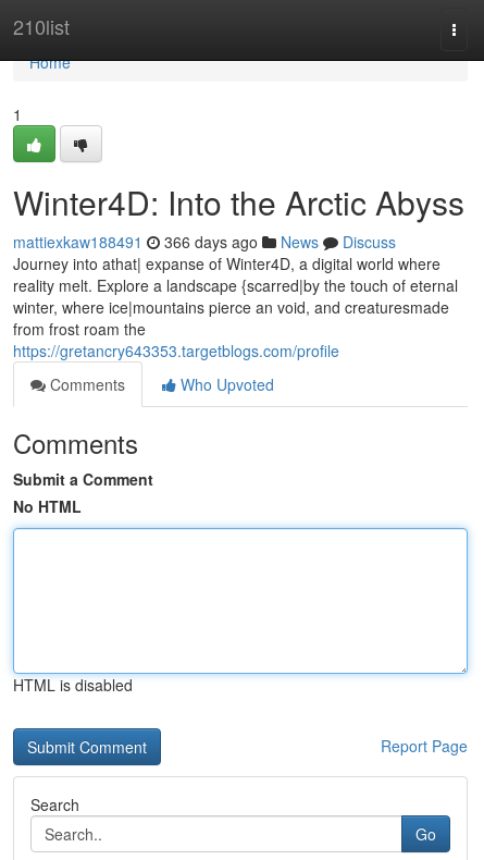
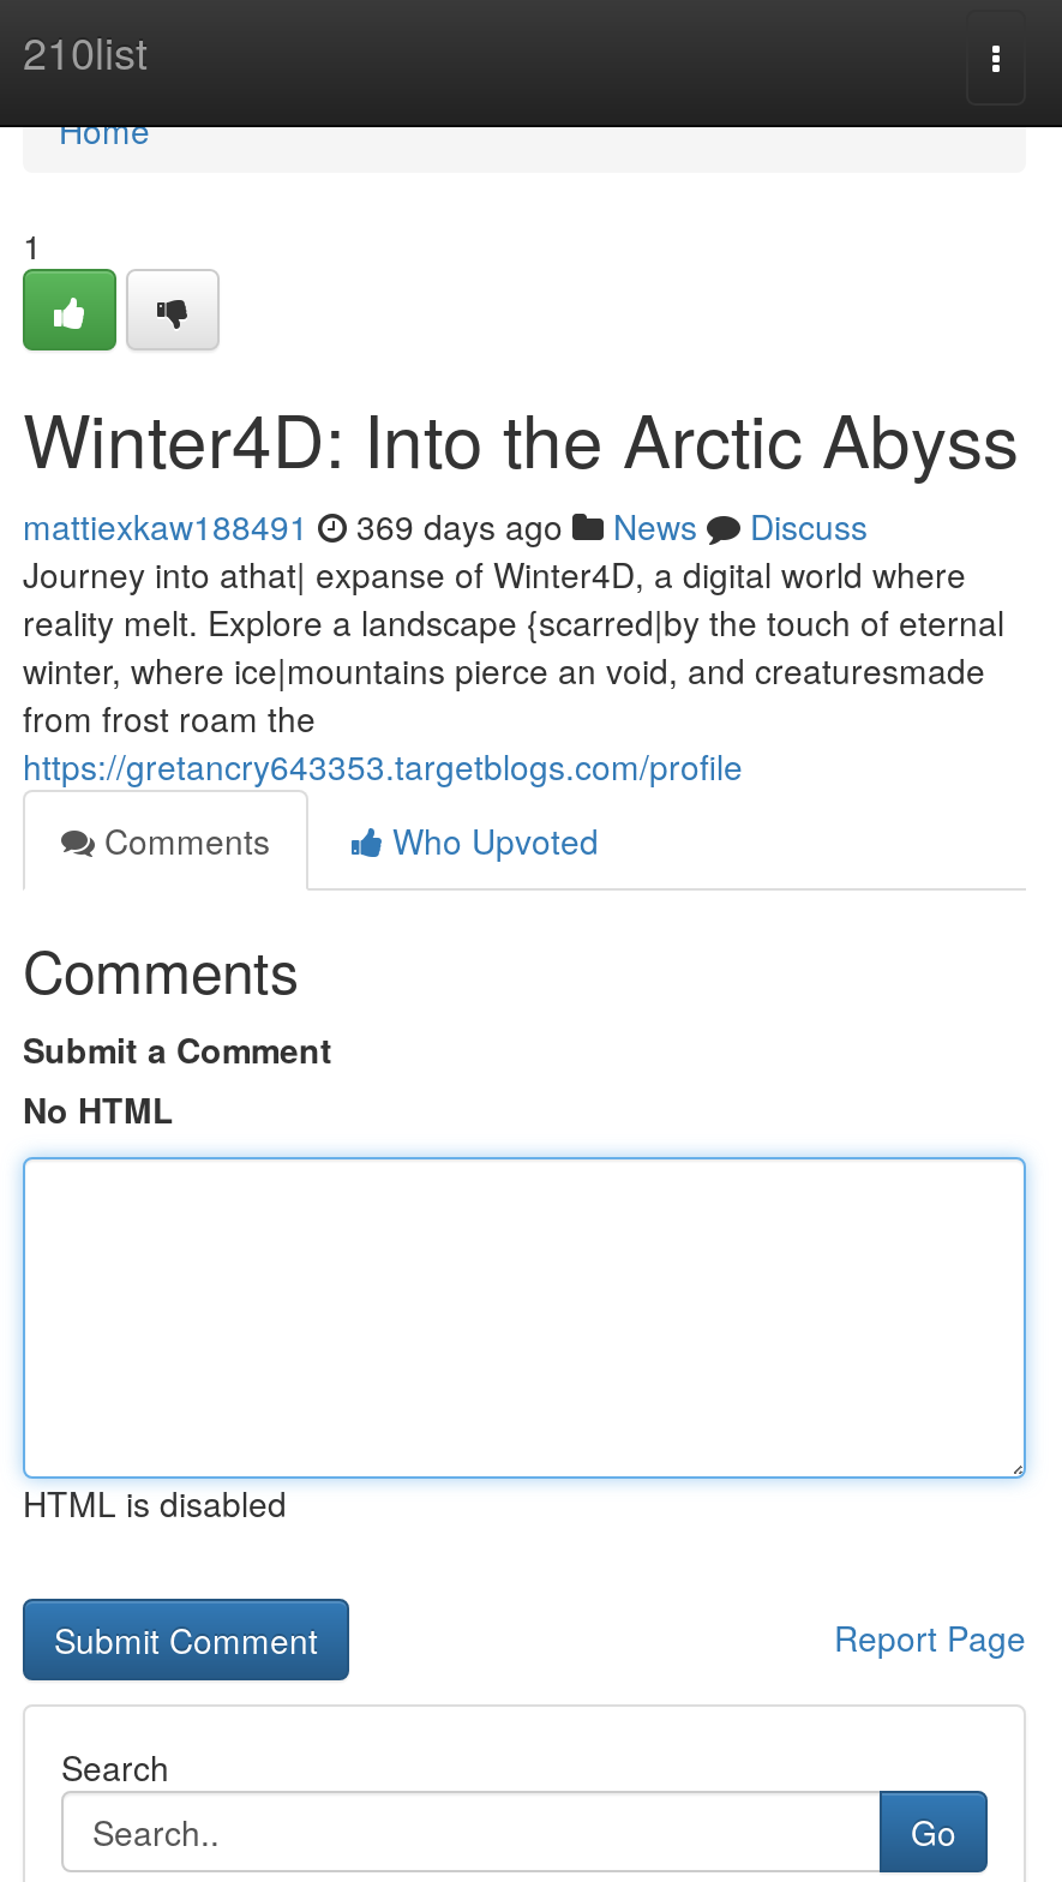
[13,231,396,253] mattiexkaw188491 366 days ago News Discuss -> [23,502,868,550] mattiexkaw188491 369 days ago News Discuss

